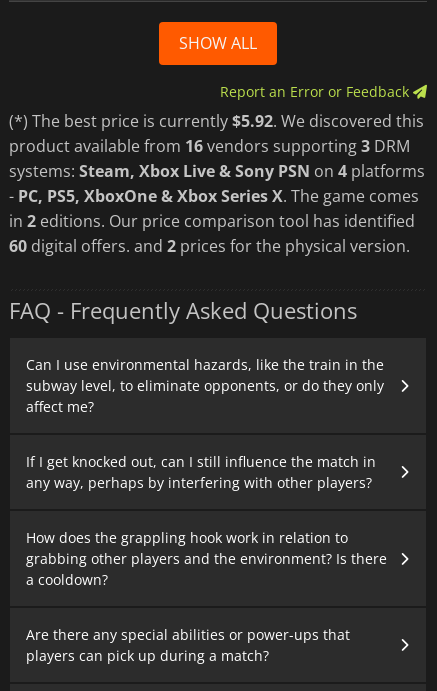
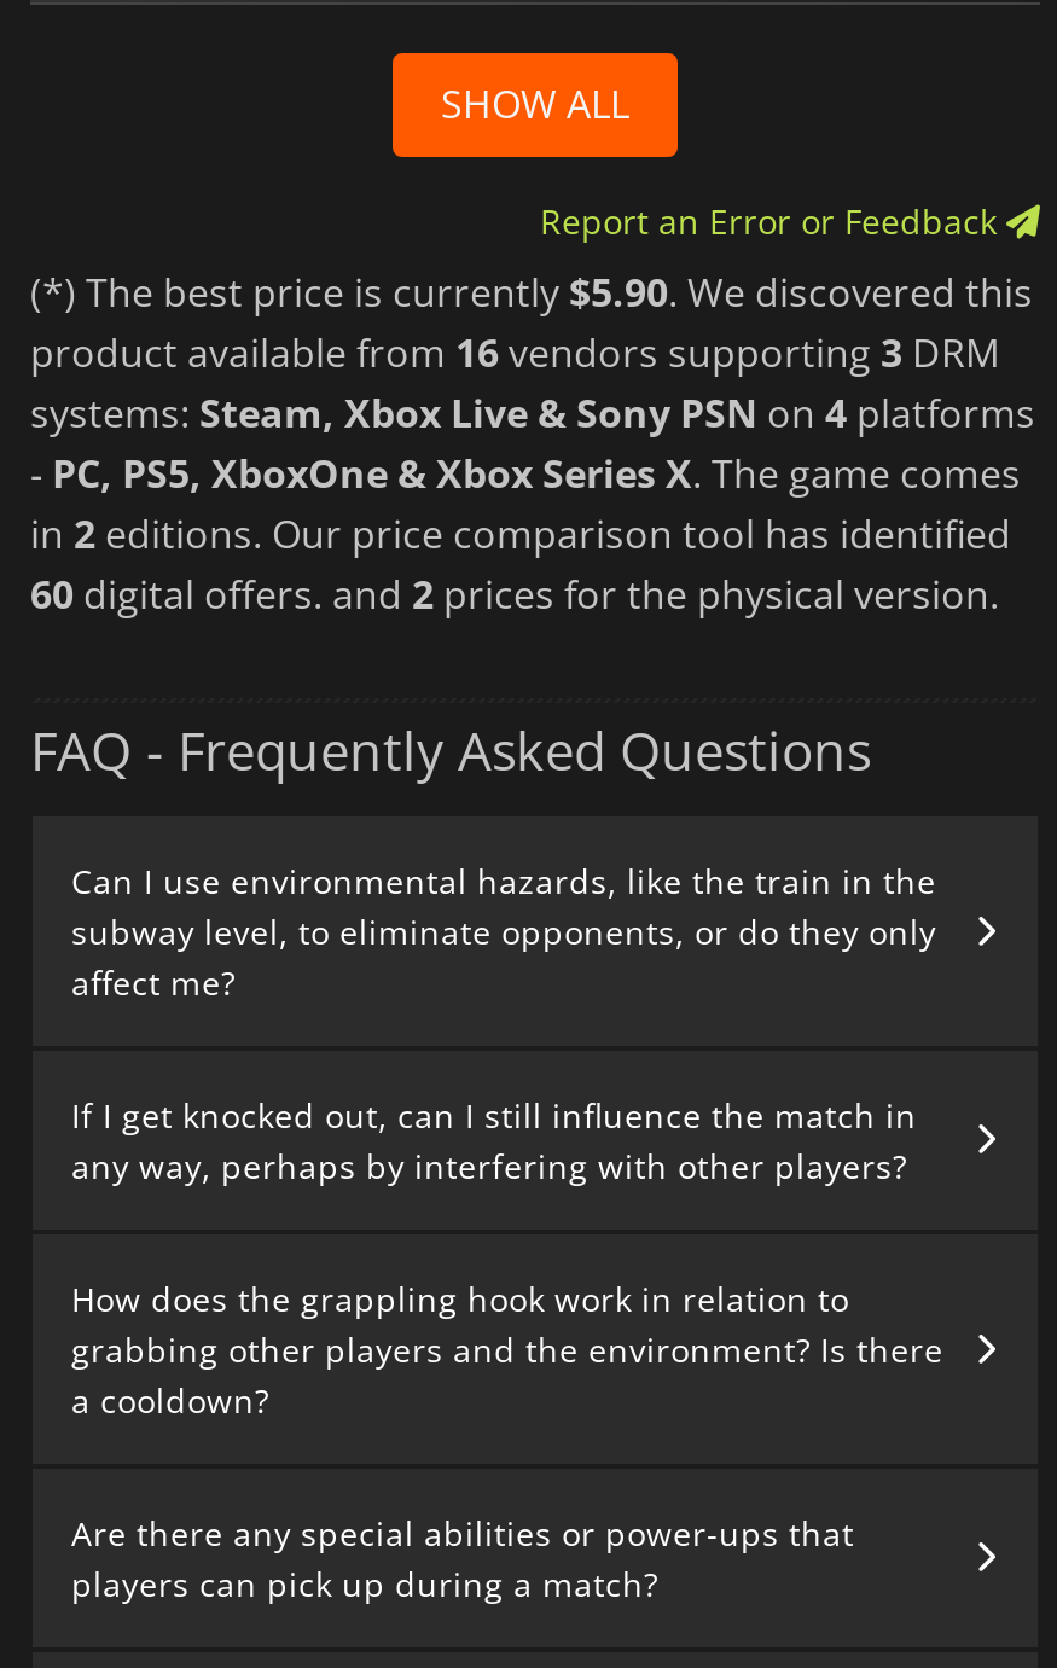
[9,110,424,132] (*) The best price is currently $5.92. We discovered this -> [30,265,1033,318] (*) The best price is currently $5.90. We discovered this

